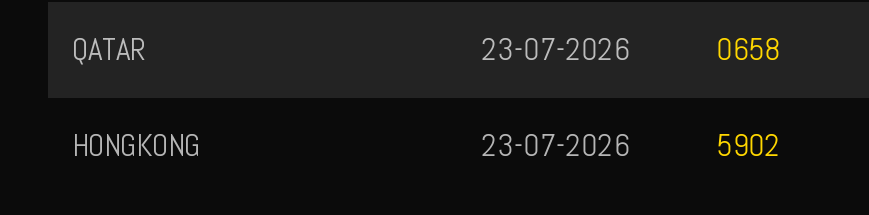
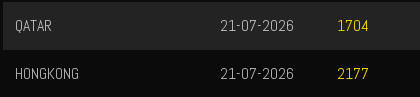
[481,30,629,70] 23-07-2026 -> [220,16,294,36] 21-07-2026
[717,31,781,71] 0658 -> [337,16,369,36] 1704
[481,126,629,166] 23-07-2026 -> [220,64,294,84] 21-07-2026
[717,127,781,167] 5902 -> [337,64,369,84] 2177

